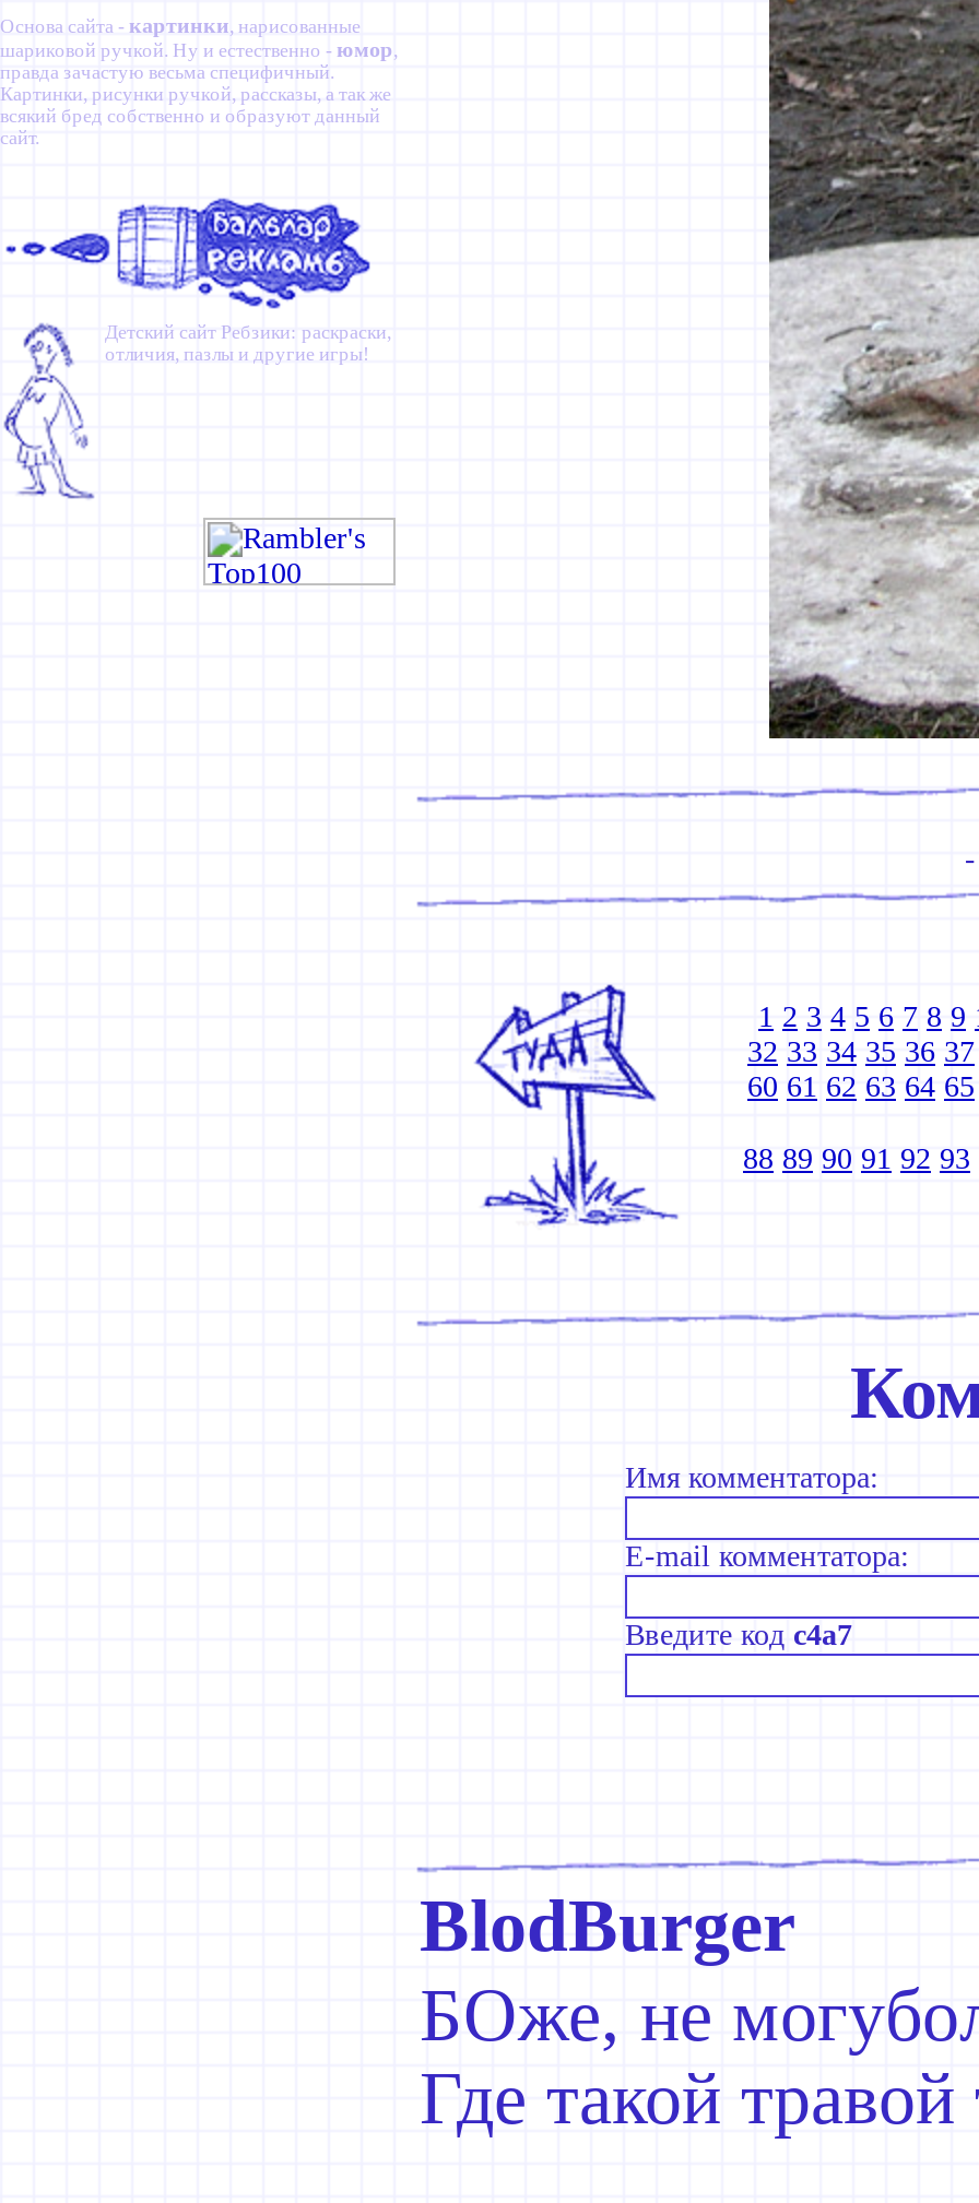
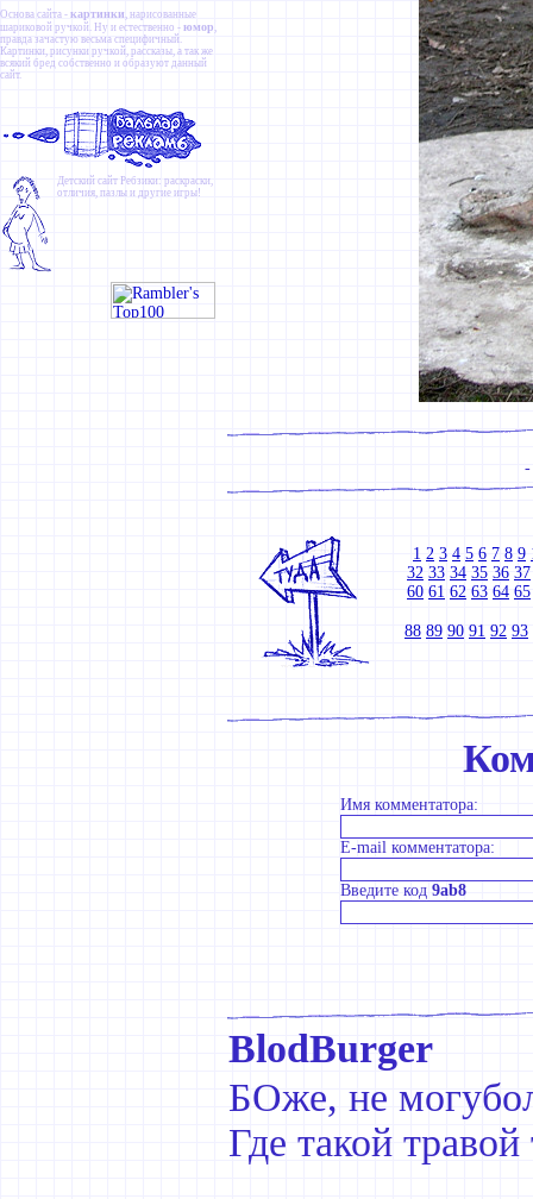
[625,1619,852,1651] Введите кодc4a7 -> [340,881,466,899] Введите код9ab8

